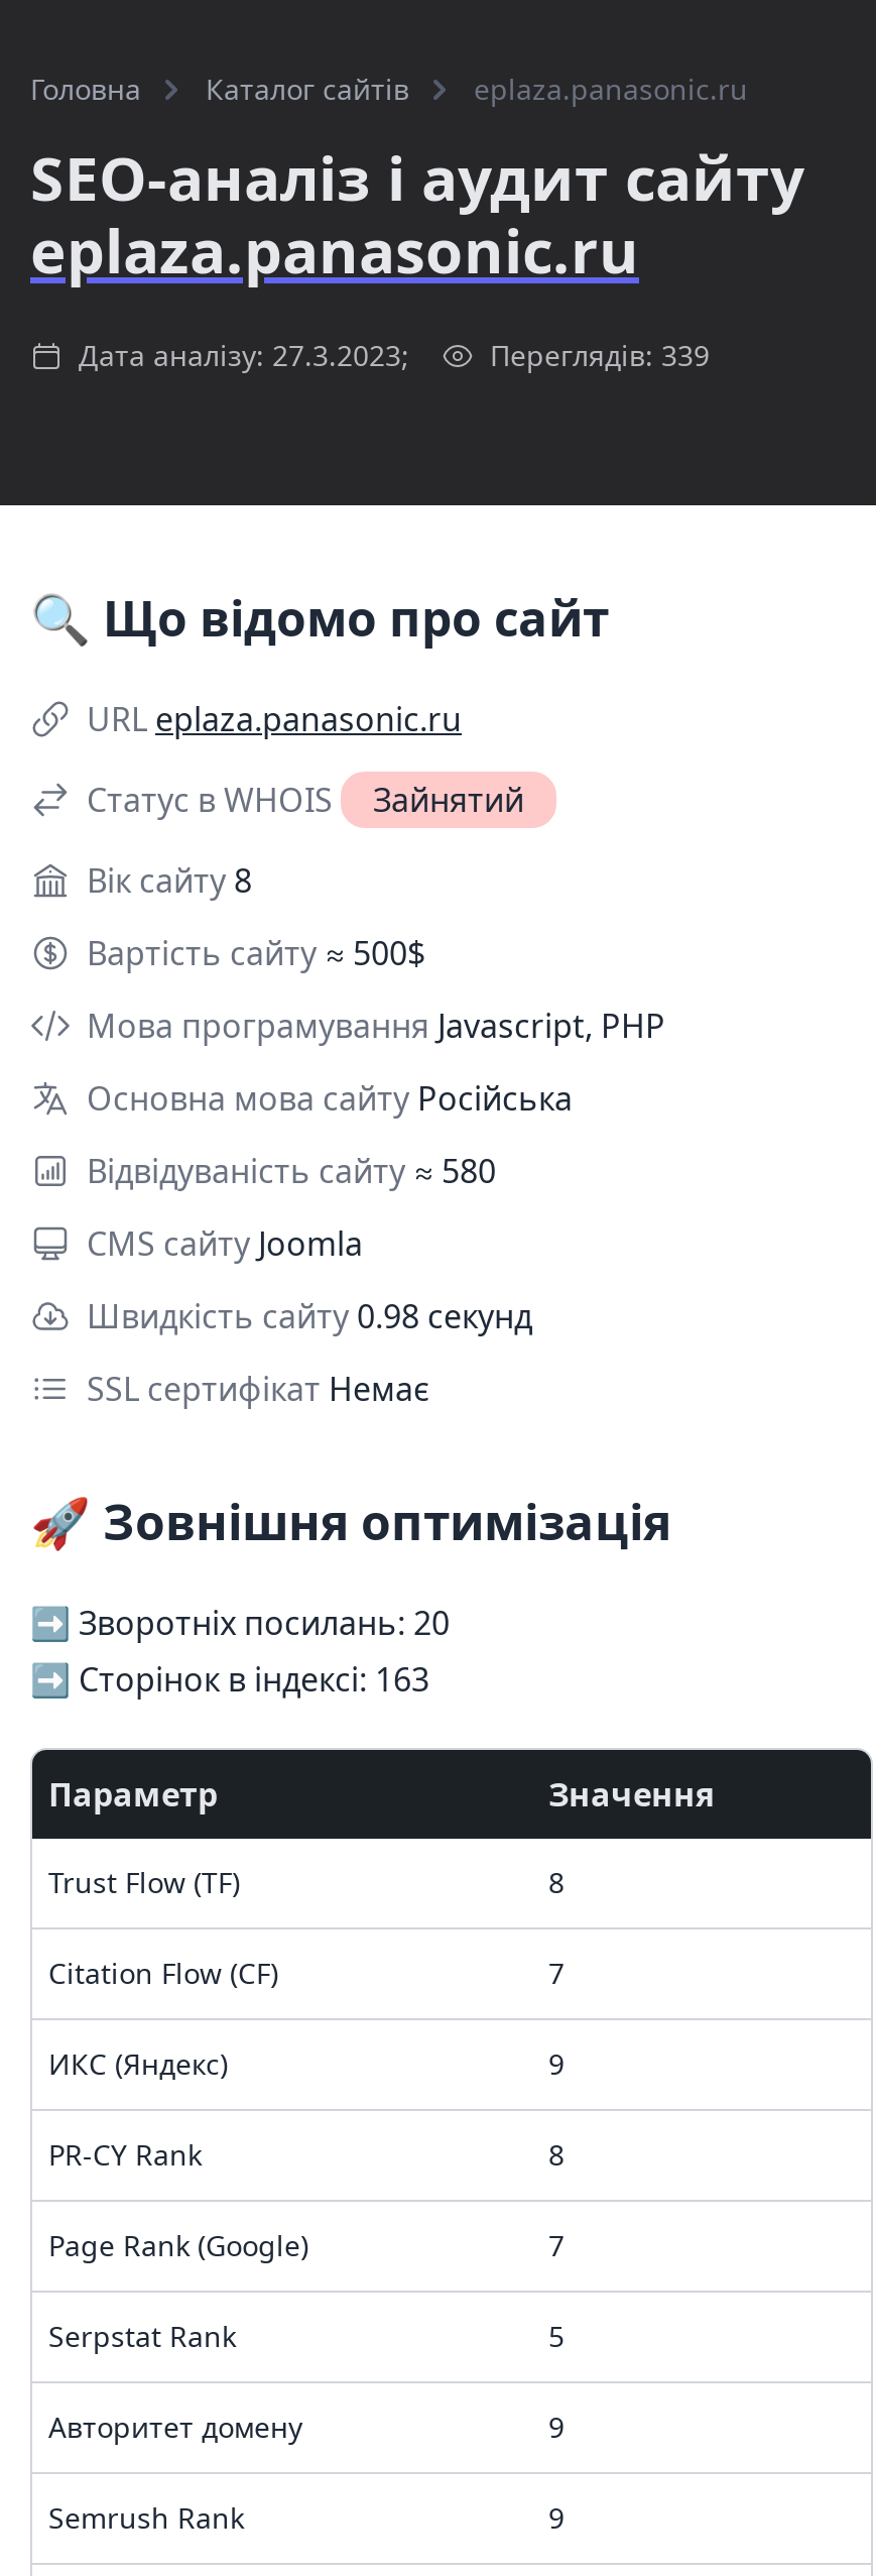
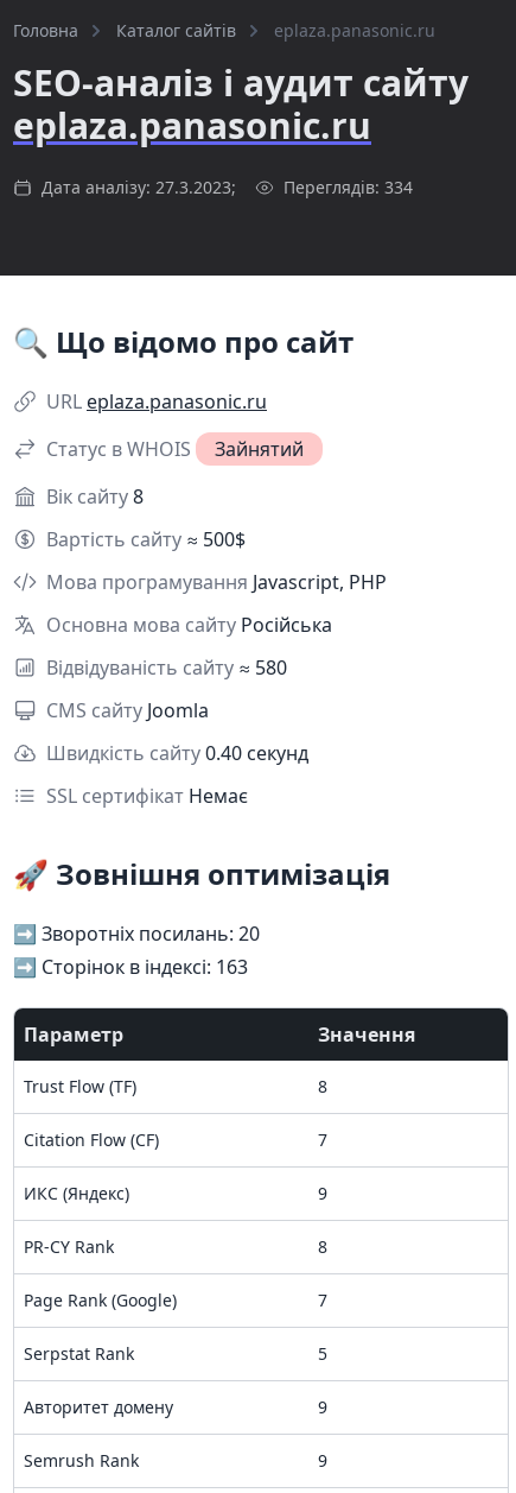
[490,336,710,374] Переглядів: 339 -> [284,176,413,198] Переглядів: 334
[87,1294,532,1338] Швидкість сайту 0.98 секунд -> [46,740,308,766] Швидкість сайту 0.40 секунд

